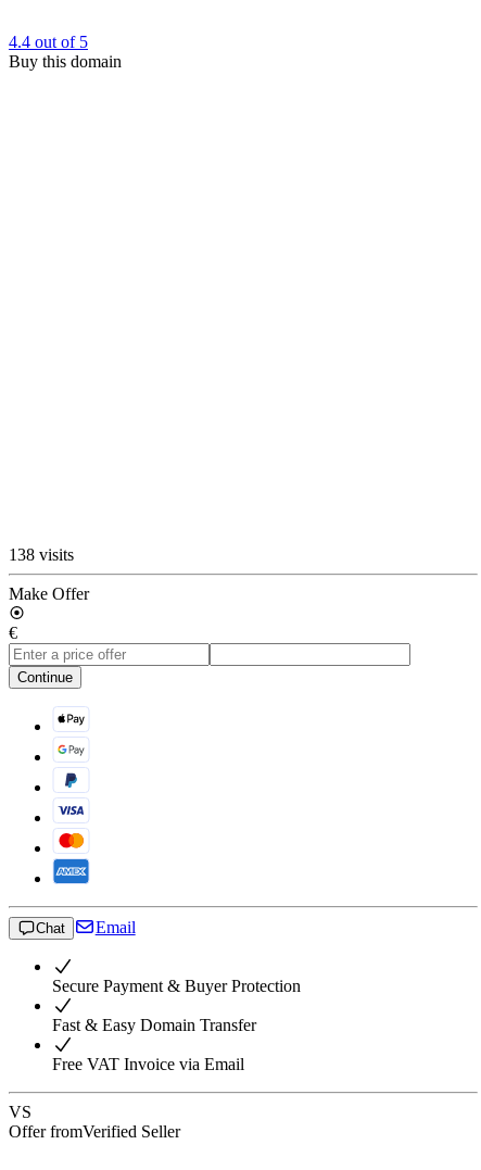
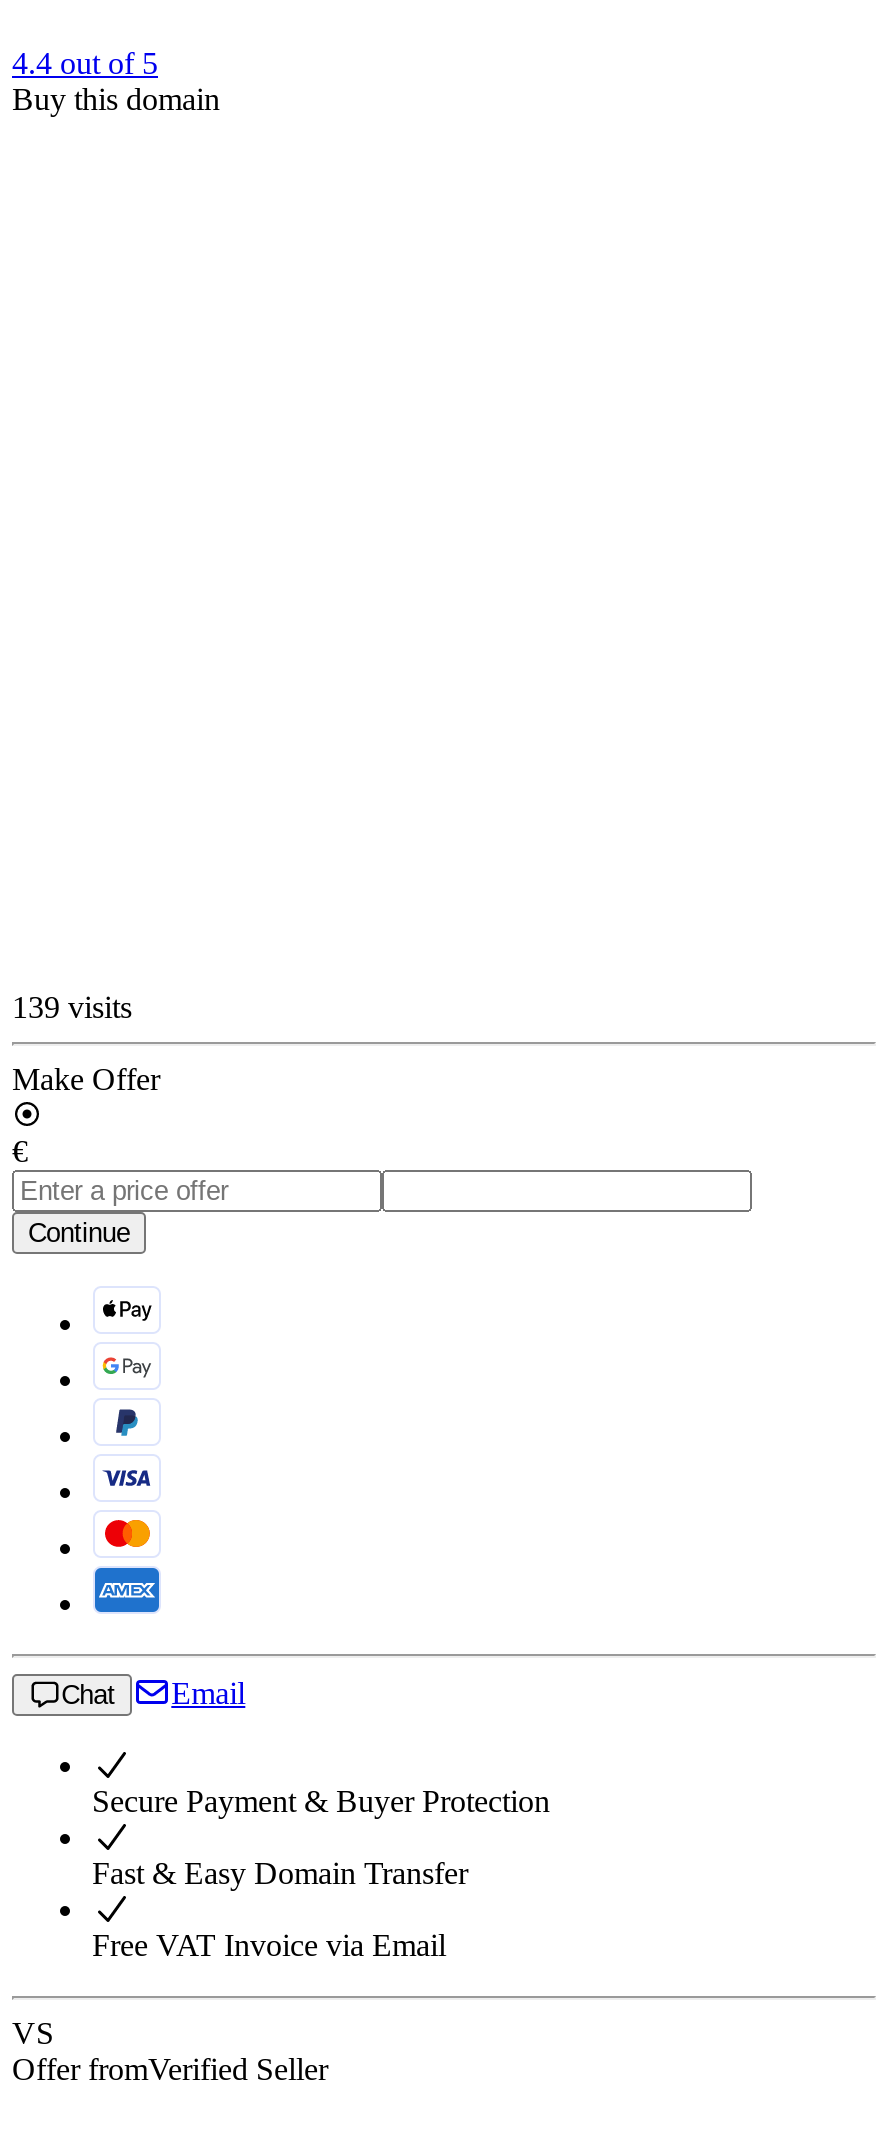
[9,545,74,563] 138 visits -> [12,989,132,1023] 139 visits

